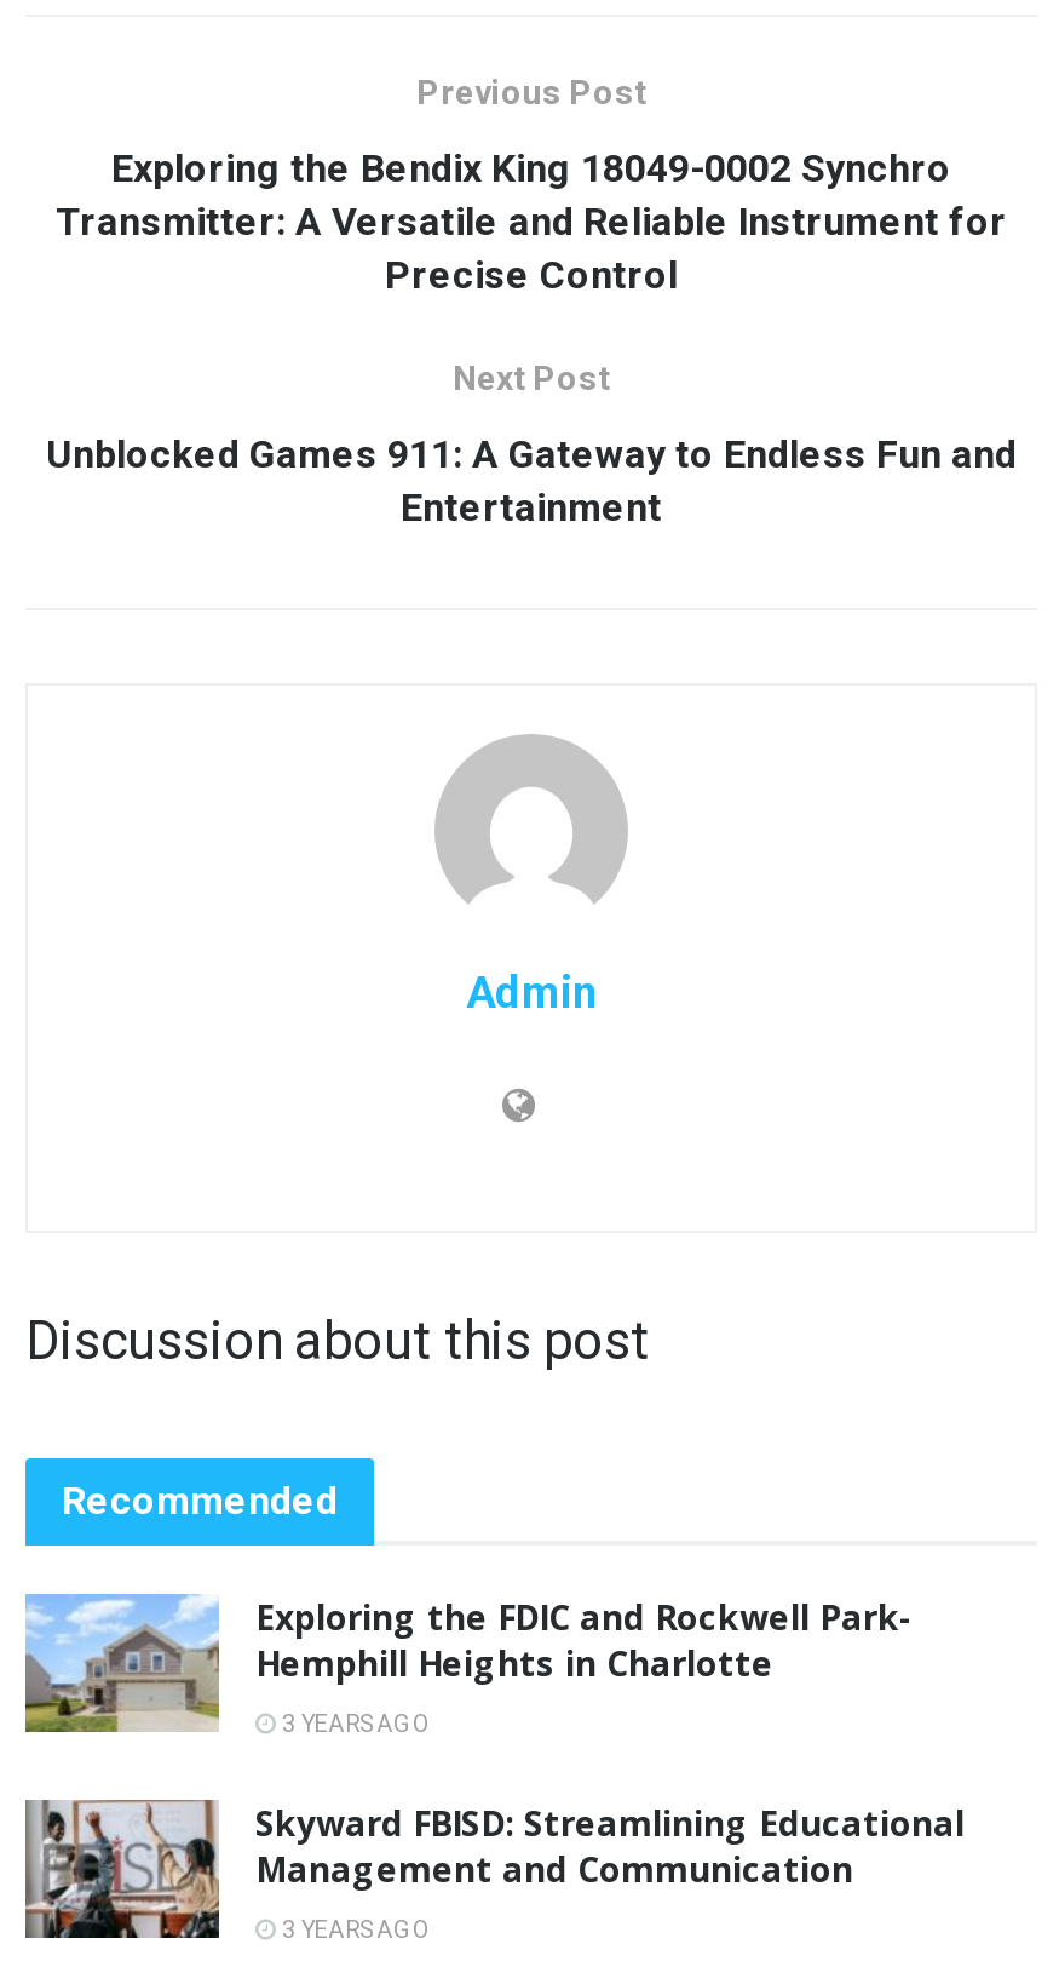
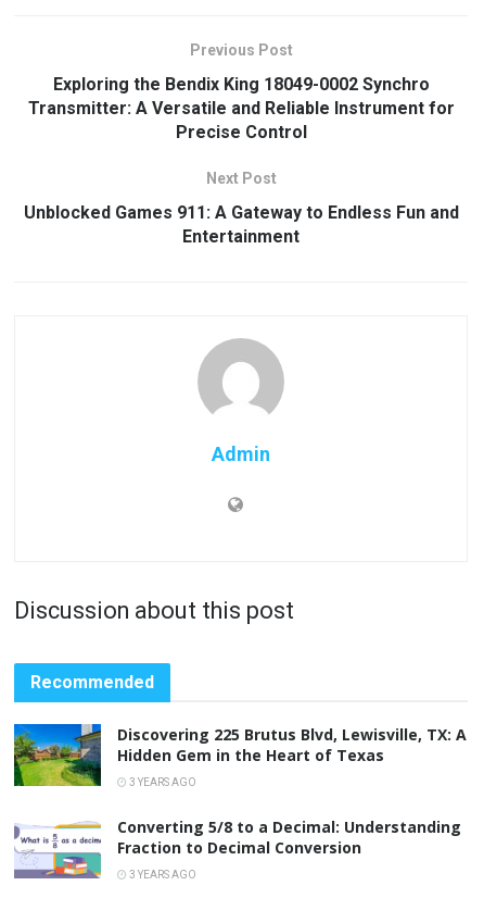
[23,1594,914,1734] [image] | Exploring the FDIC and Rockwell Park- | Hemphill Heights in Charlotte -> [13,723,467,787] [image] | Discovering 225 Brutus Blvd, Lewisville, TX: A | Hidden Gem in the Heart of Texas
[23,1797,965,1940] [image] | Skyward FBISD: Streamlining Educational | Management and Communication -> [14,816,461,880] [image] | Converting 5/8 to a Decimal: Understanding | Fraction to Decimal Conversion

